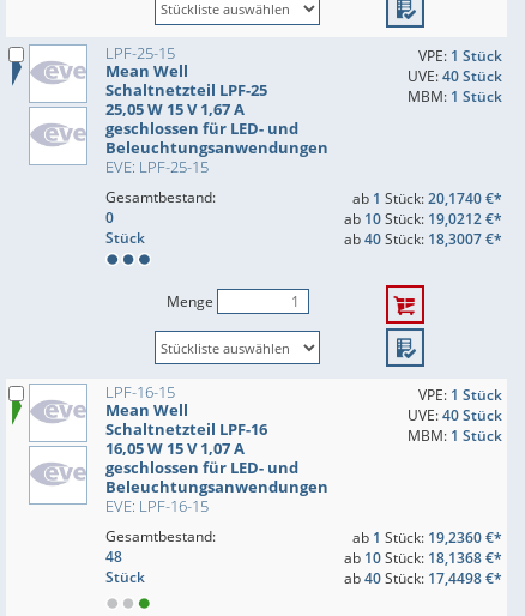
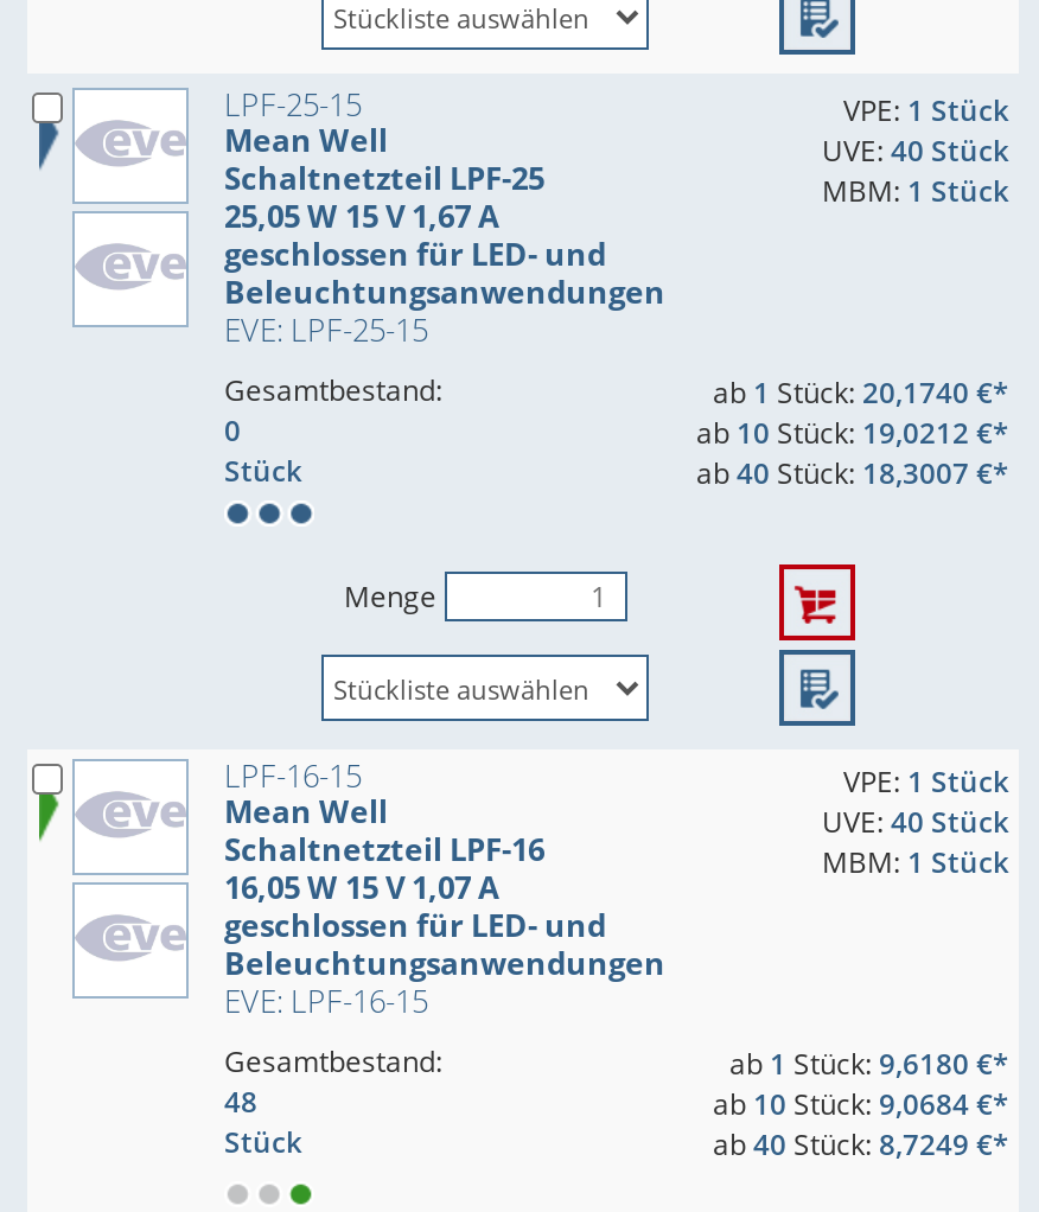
[352,527,502,548] ab 1 Stück: 19,2360 €* -> [729,1044,1009,1084] ab 1 Stück: 9,6180 €*
[344,548,502,568] ab 10 Stück: 18,1368 €* -> [713,1084,1009,1124] ab 10 Stück: 9,0684 €*
[344,568,502,588] ab 40 Stück: 17,4498 €* -> [713,1124,1009,1165] ab 40 Stück: 8,7249 €*

